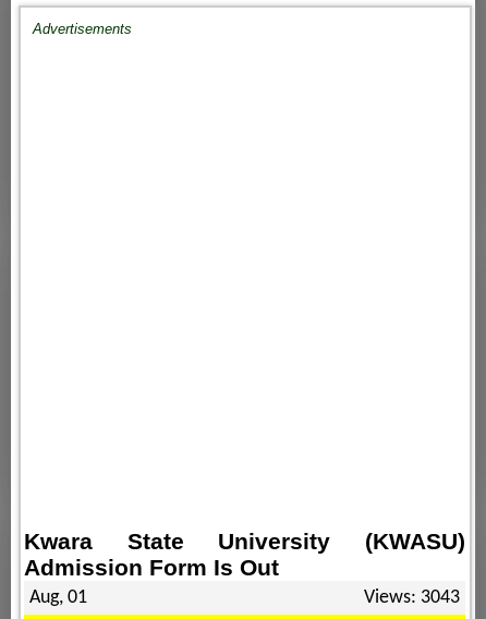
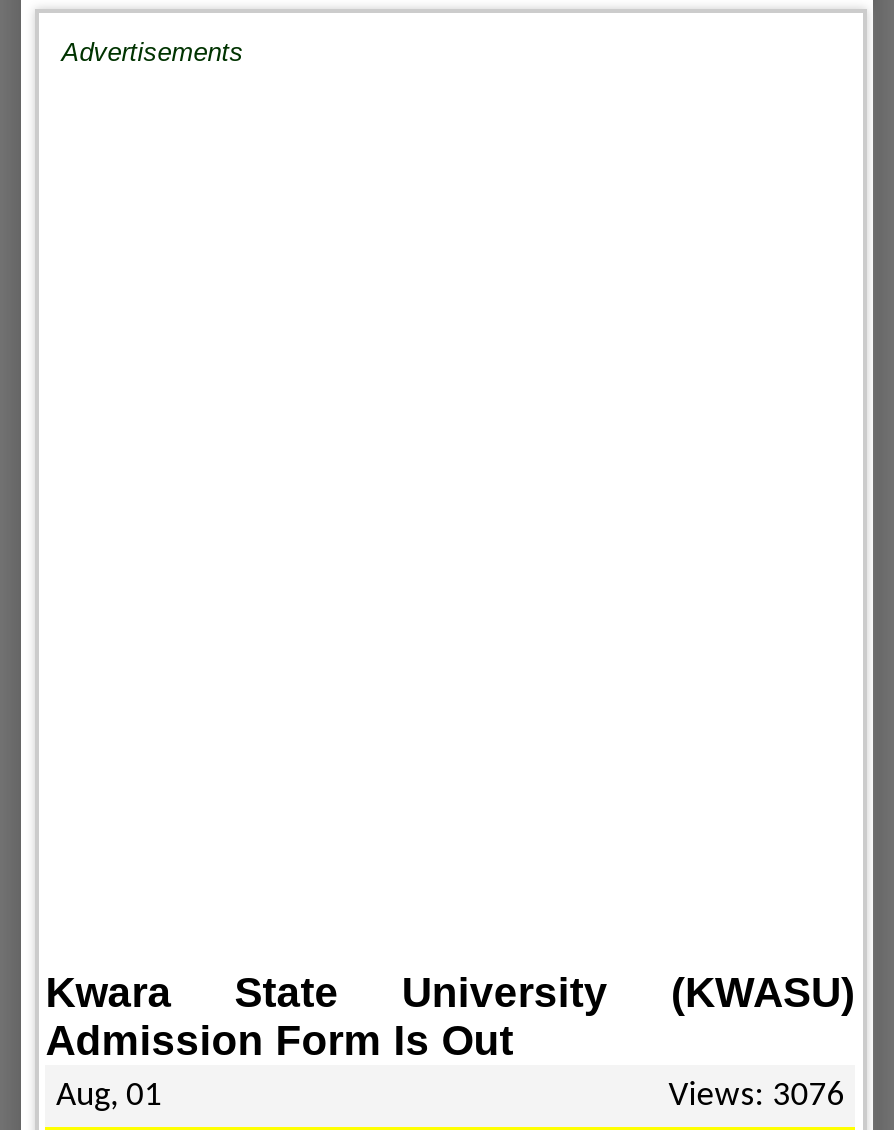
[364,588,460,607] Views: 3043 -> [668,1079,844,1113] Views: 3076

